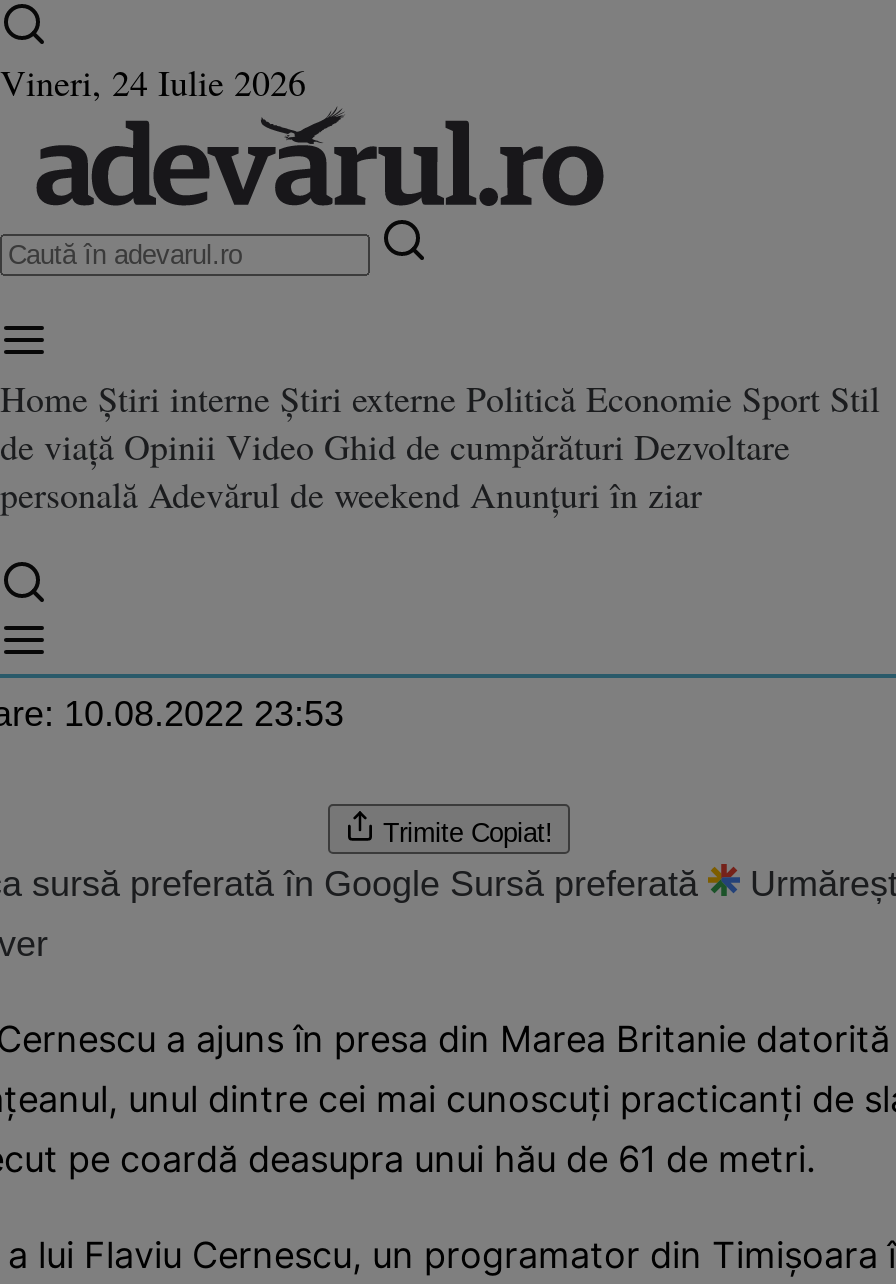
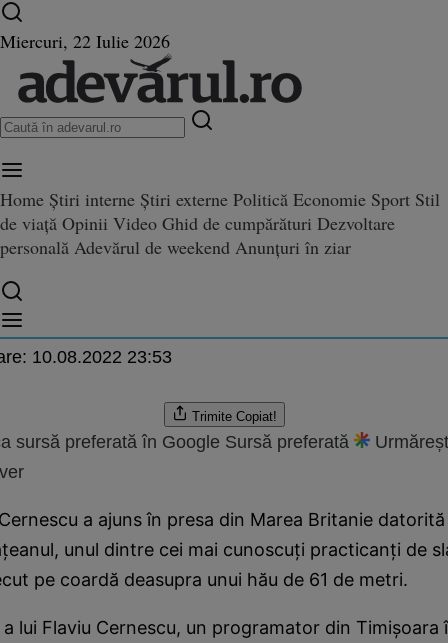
[0,58,306,106] Vineri, 24 Iulie 2026 -> [0,29,170,53] Miercuri, 22 Iulie 2026

